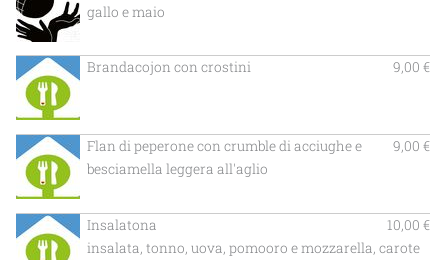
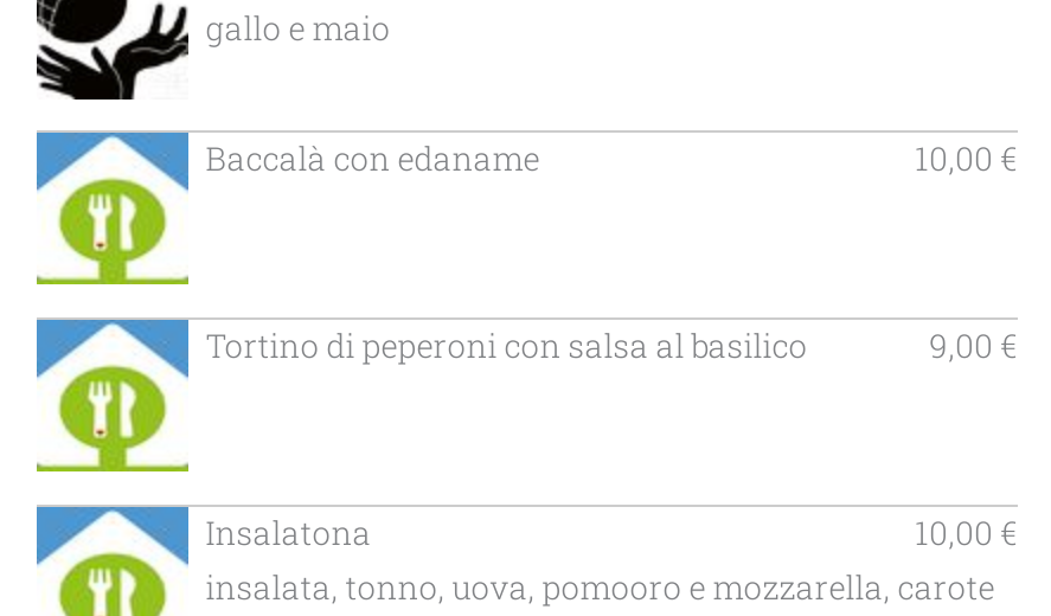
[87,58,430,76] Brandacojon con crostini | 9,00 € -> [205,138,1017,181] Baccalà con edaname | 10,00 €
[87,137,362,178] Flan di peperone con crumble di acciughe e | besciamella leggera all'aglio -> [205,325,807,367] Tortino di peperoni con salsa al basilico

